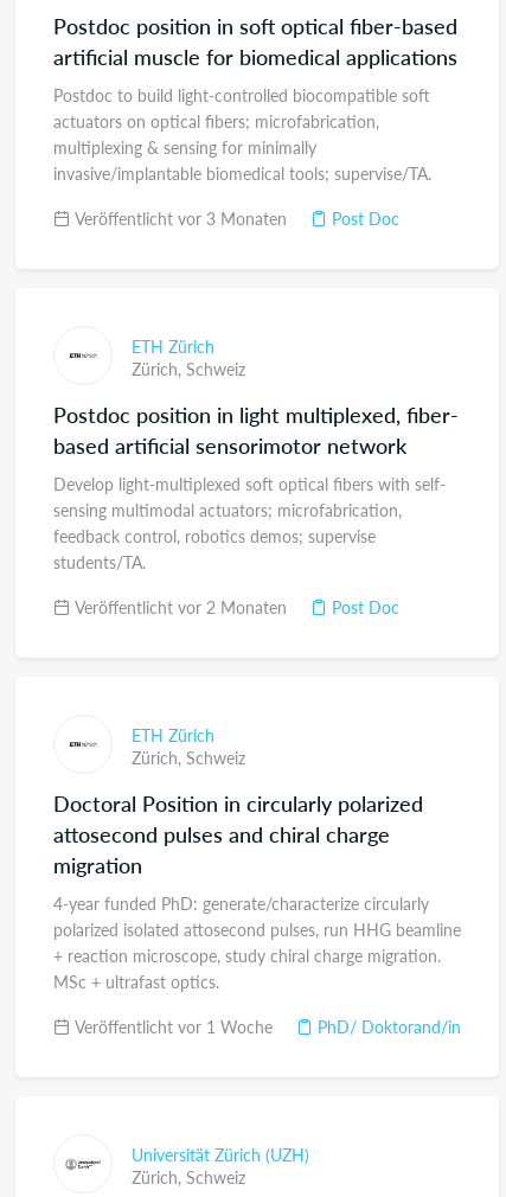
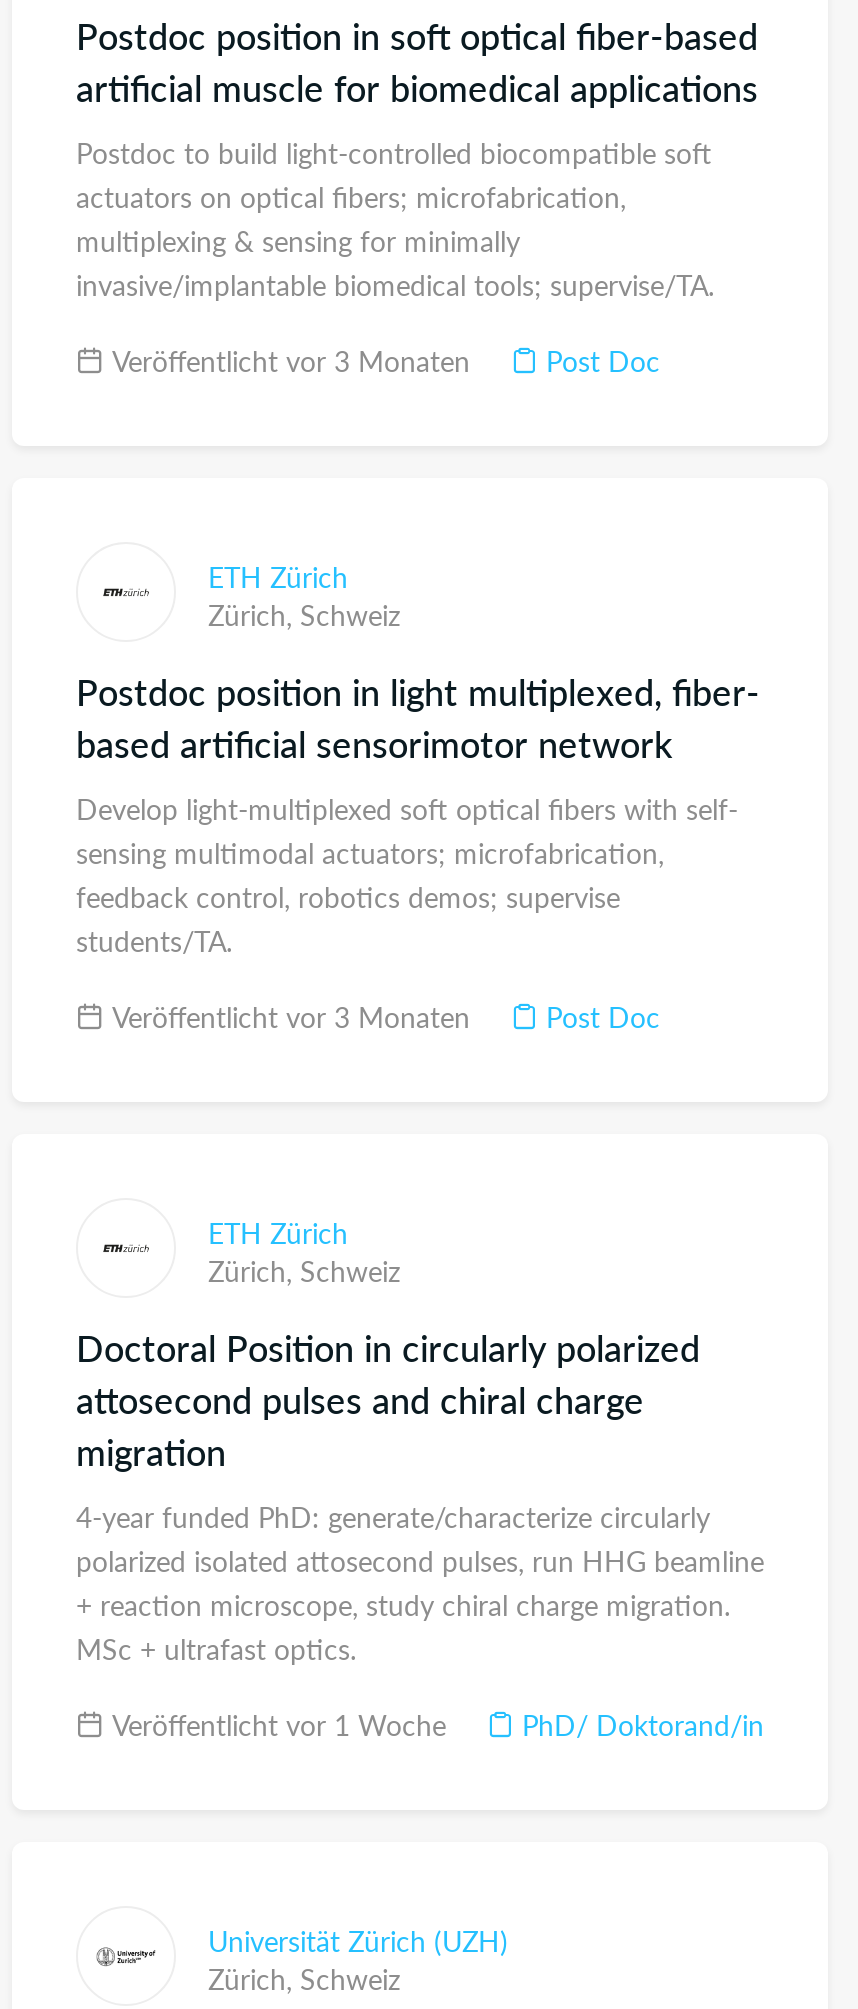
[70,595,287,619] Veröffentlicht vor 2 Monaten -> [104,996,470,1036] Veröffentlicht vor 3 Monaten

